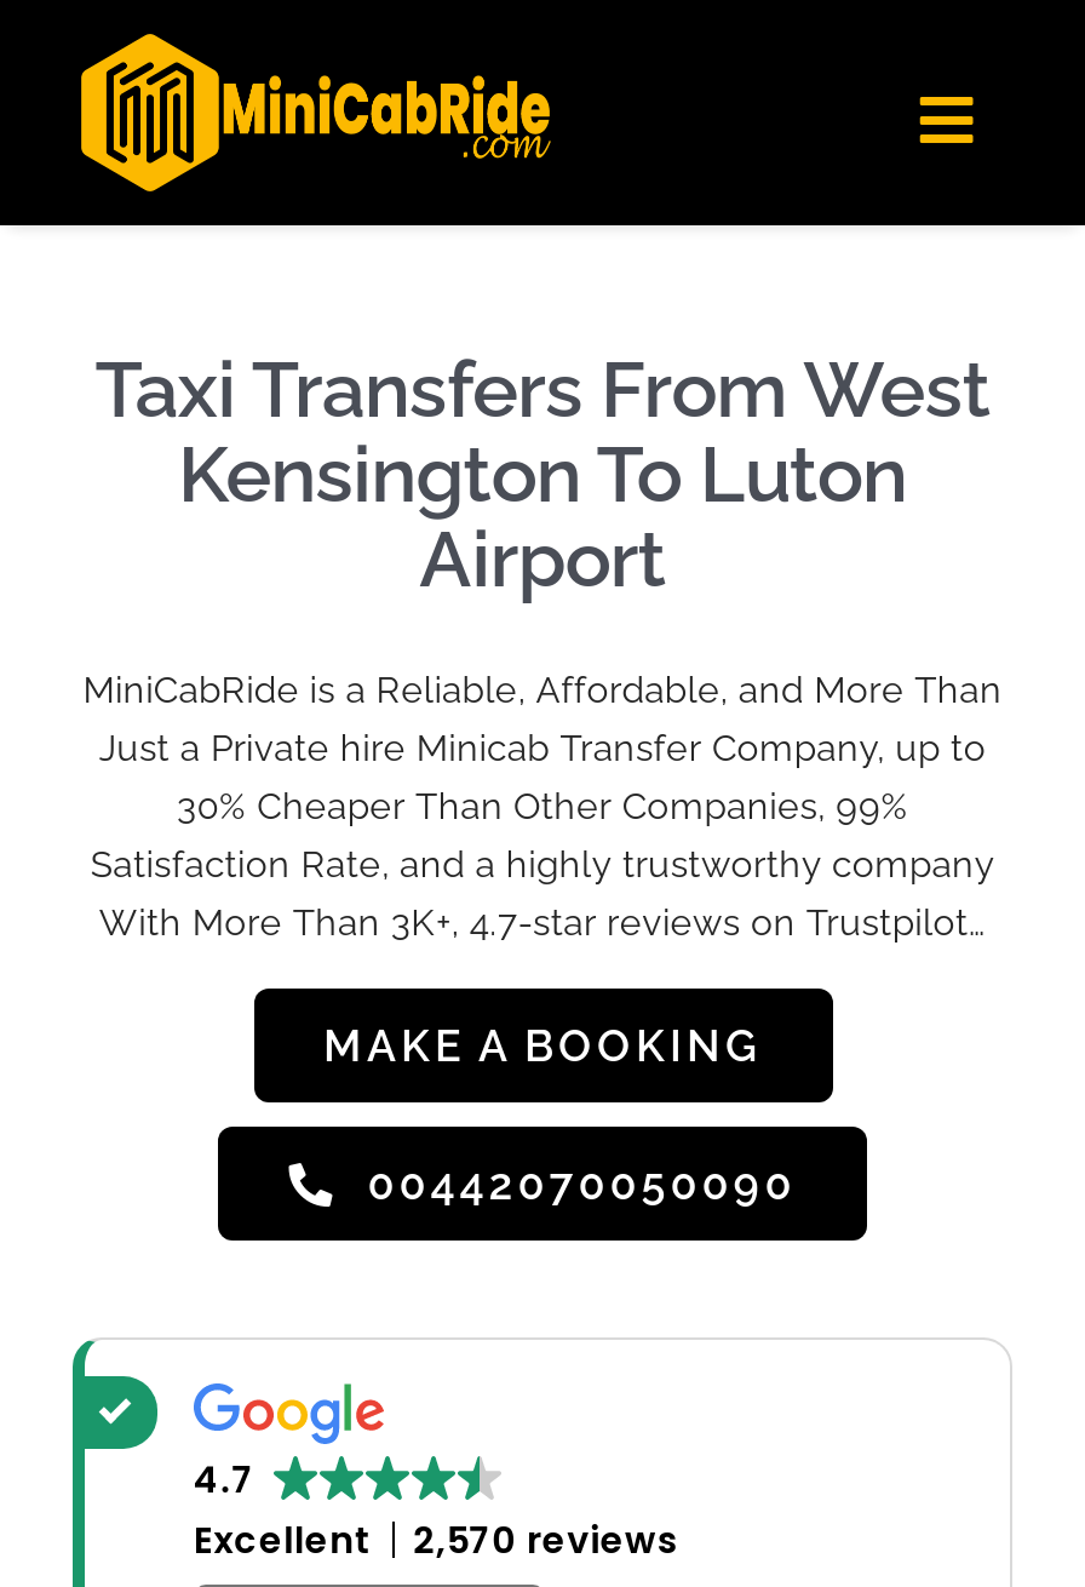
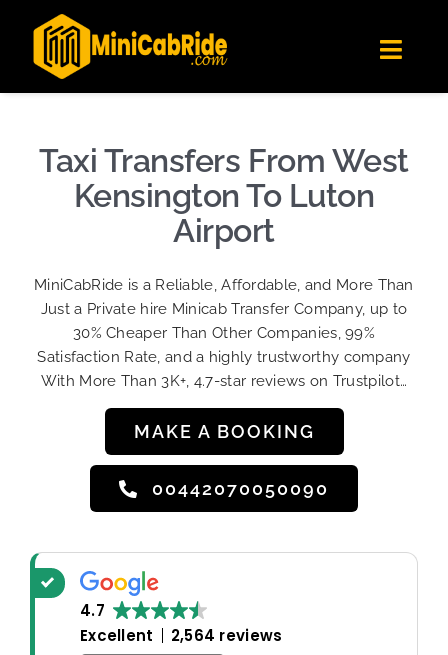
[194,1514,680,1565] Excellent 2,570 reviews -> [80,625,283,646] Excellent 2,564 reviews

